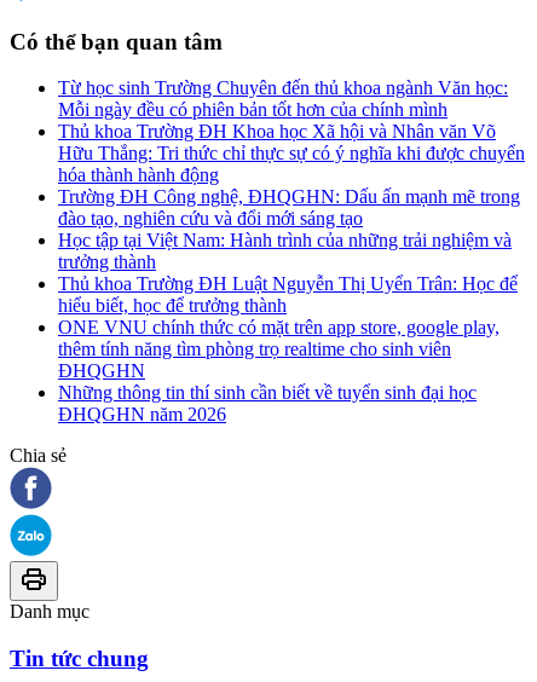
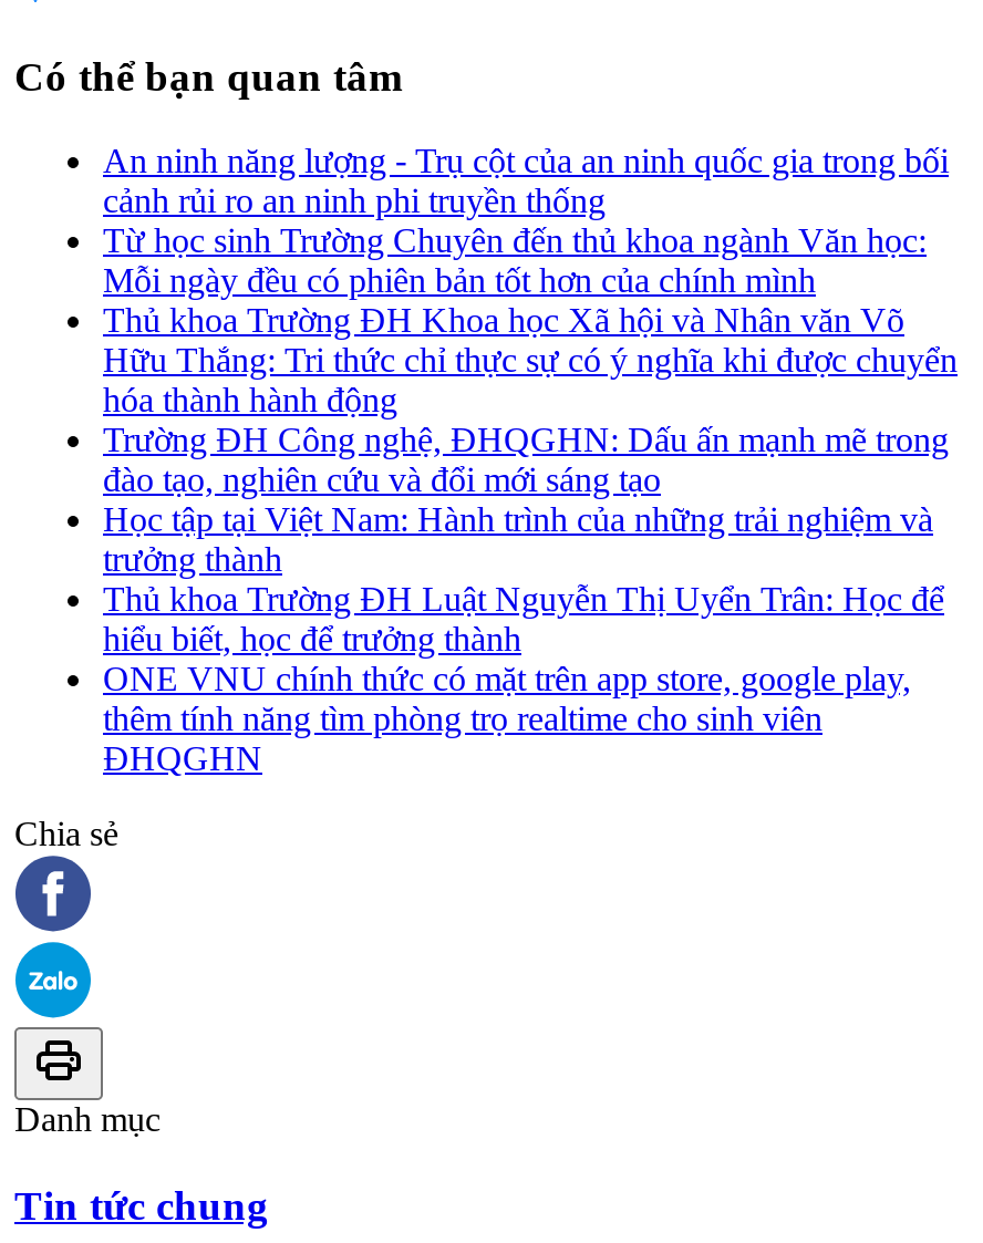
none -> [103,142,949,220] An ninh năng lượng - Trụ cột của an ninh quốc gia trong bối | cảnh rủi ro an ninh phi truyền thống
moved [58,78,525,381] -> [103,222,958,777]: Từ học sinh Trường Chuyên đến thủ khoa ngành Văn học: | Mỗi ngày đều có phiên bản tốt hơn của chính mình | Thủ khoa Trường ĐH Khoa học Xã hội và Nhân văn Võ | ... | thêm tính năng tìm phòng trọ realtime cho sinh viên | ĐHQGHN
[58,382,477,425] Những thông tin thí sinh cần biết về tuyển sinh đại học | ĐHQGHN năm 2026 -> none

